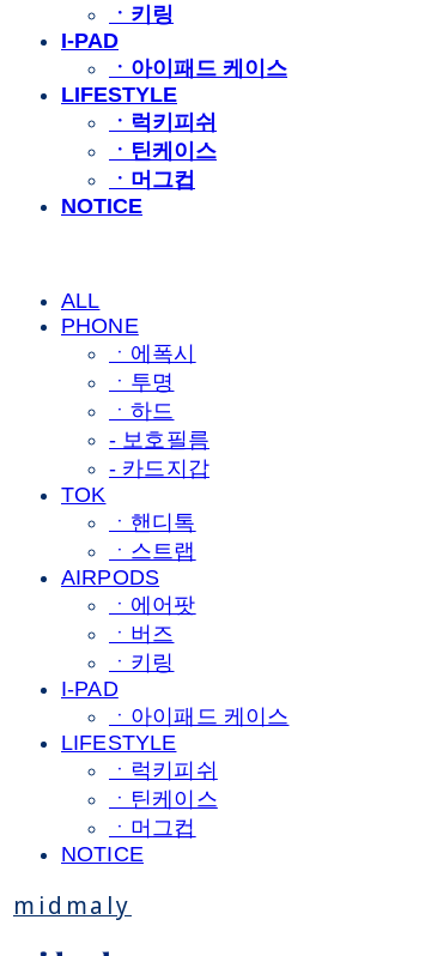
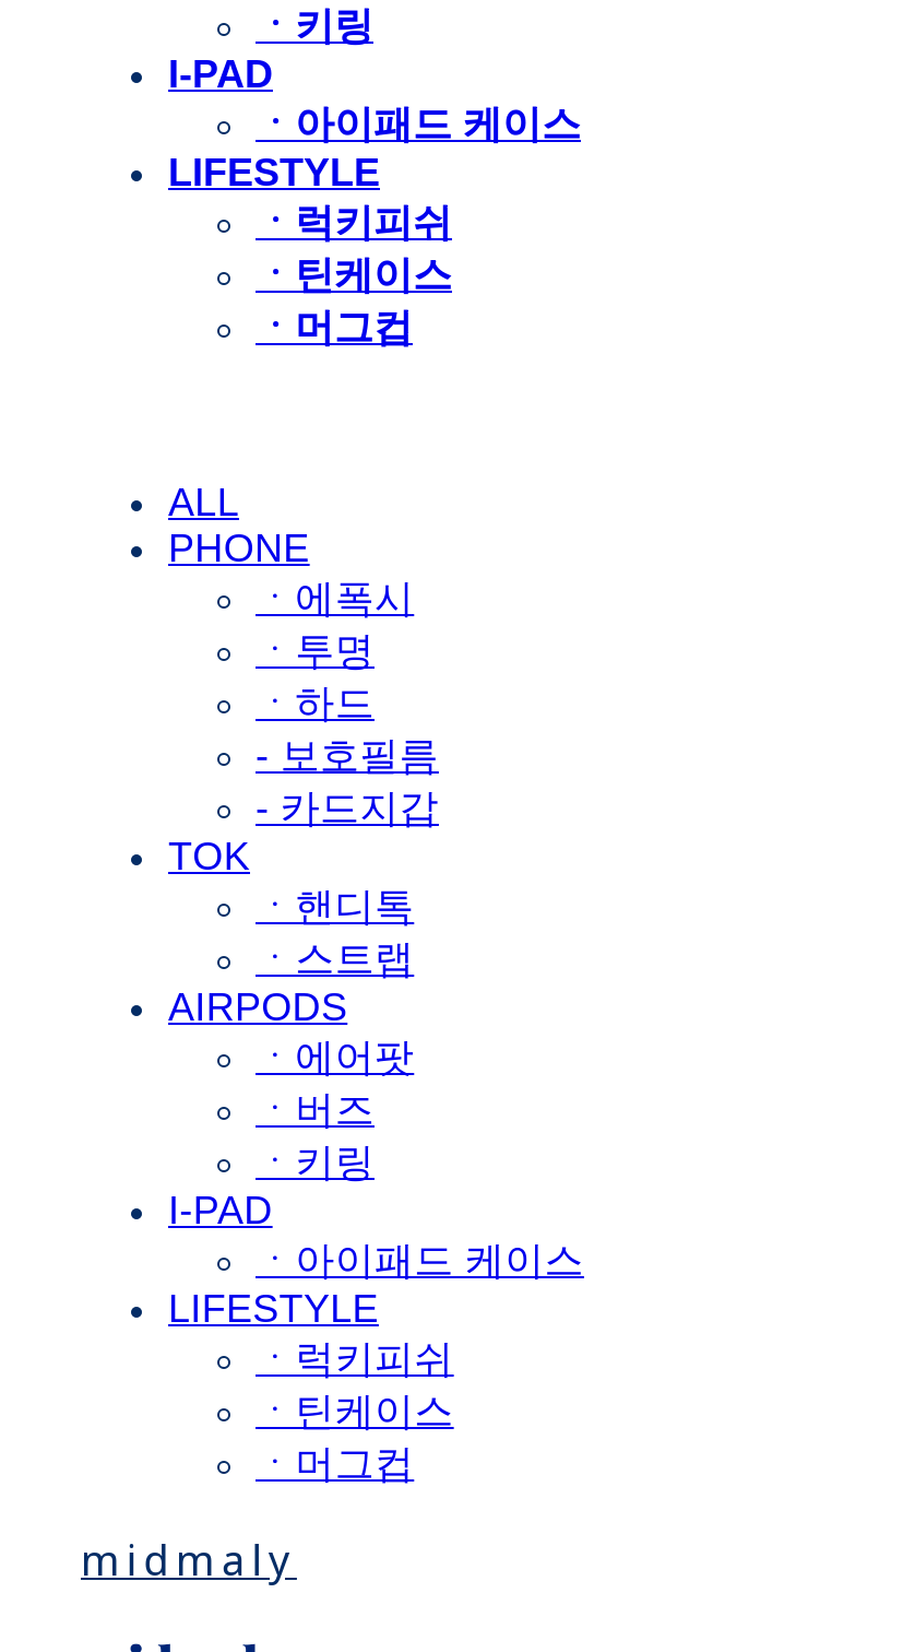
[61,194,142,218] NOTICE -> none
[61,842,144,866] NOTICE -> none

